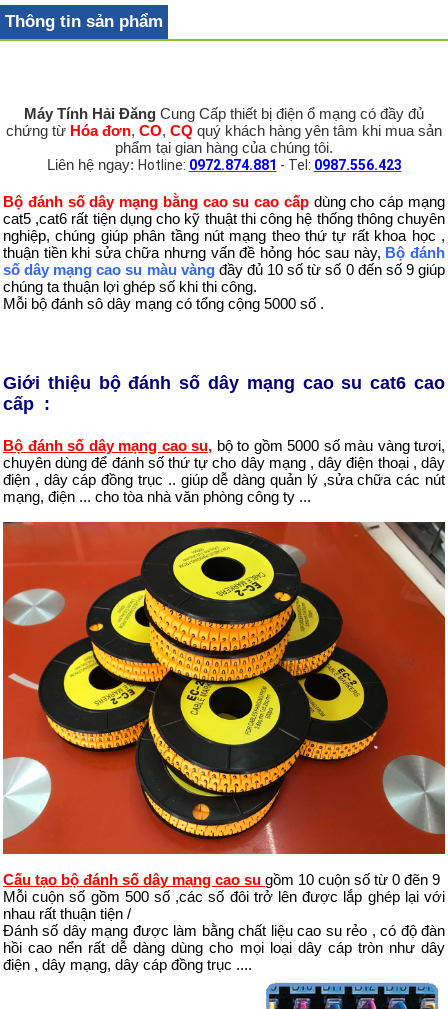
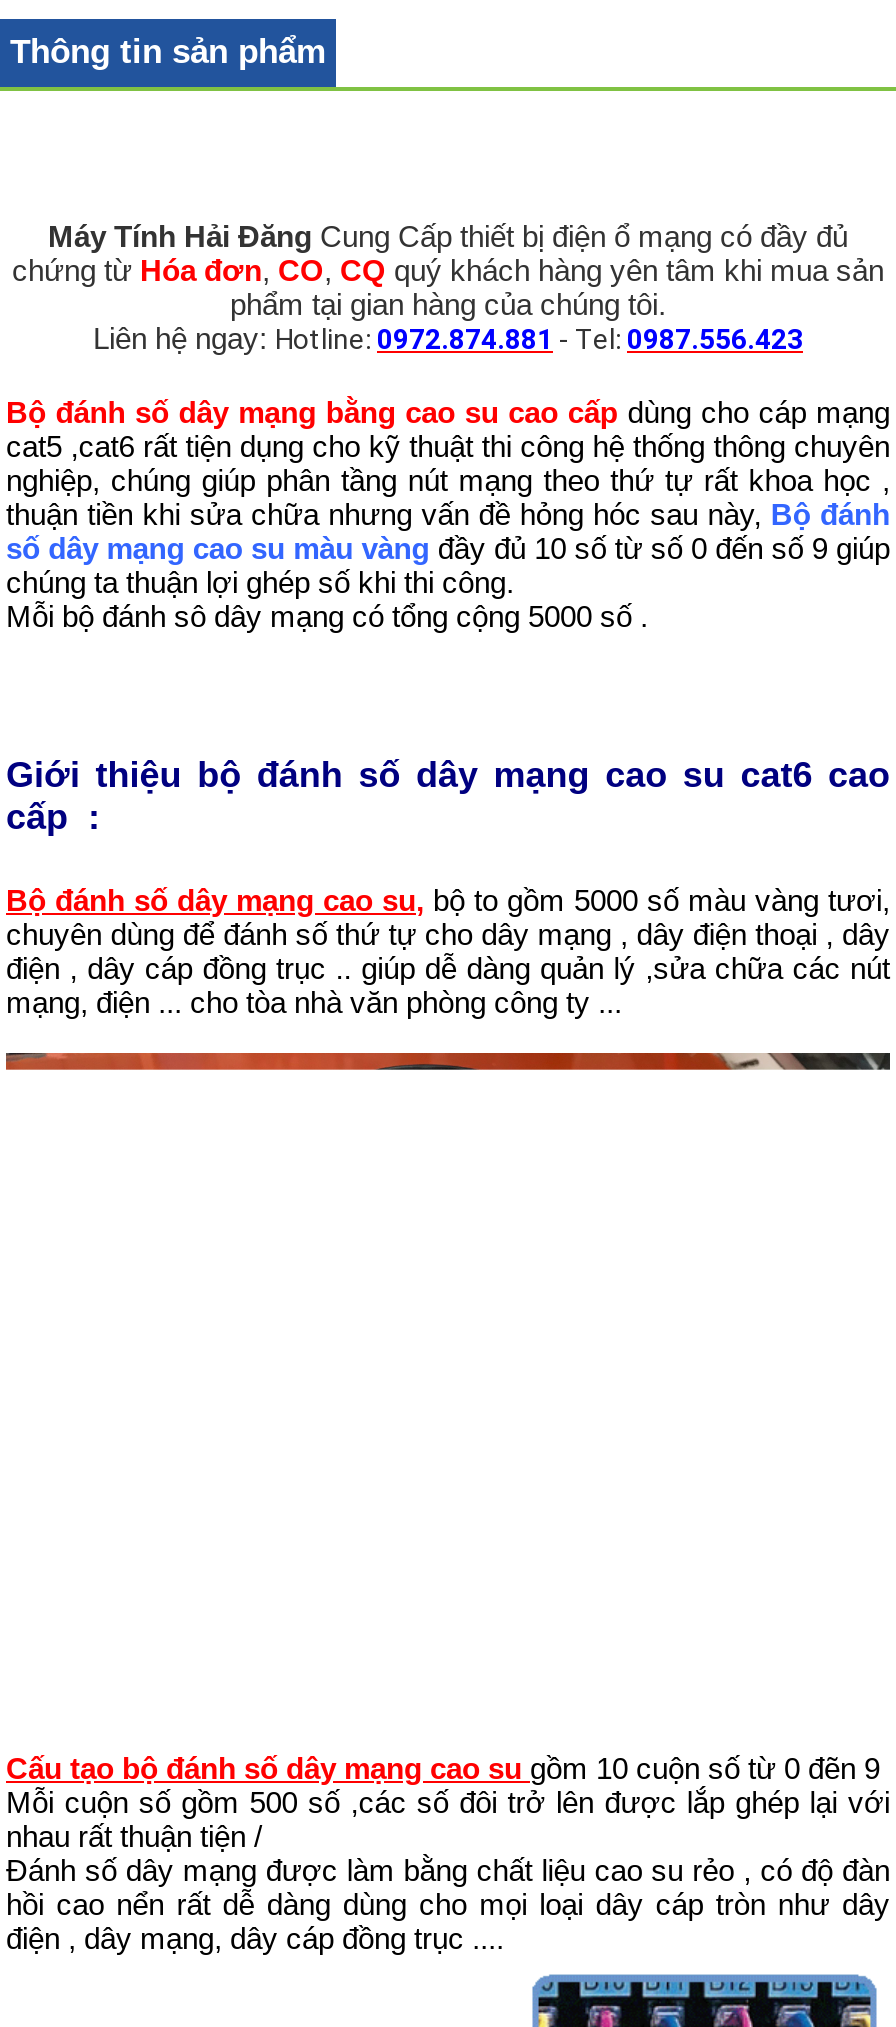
[3,529,445,855] [image] -> none

